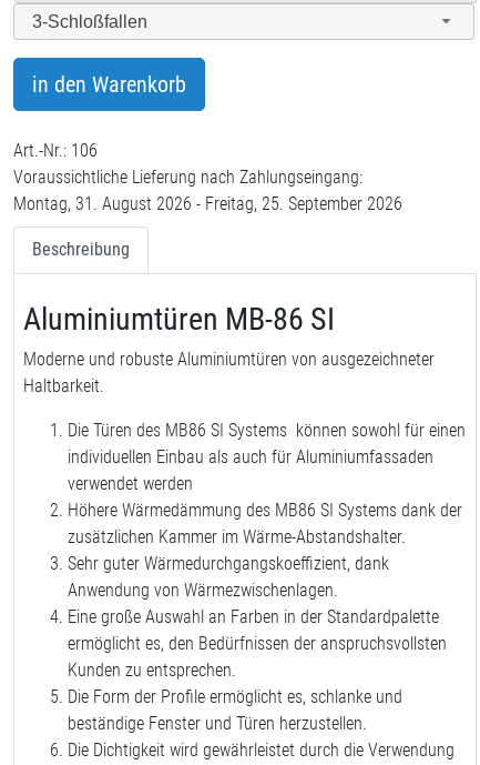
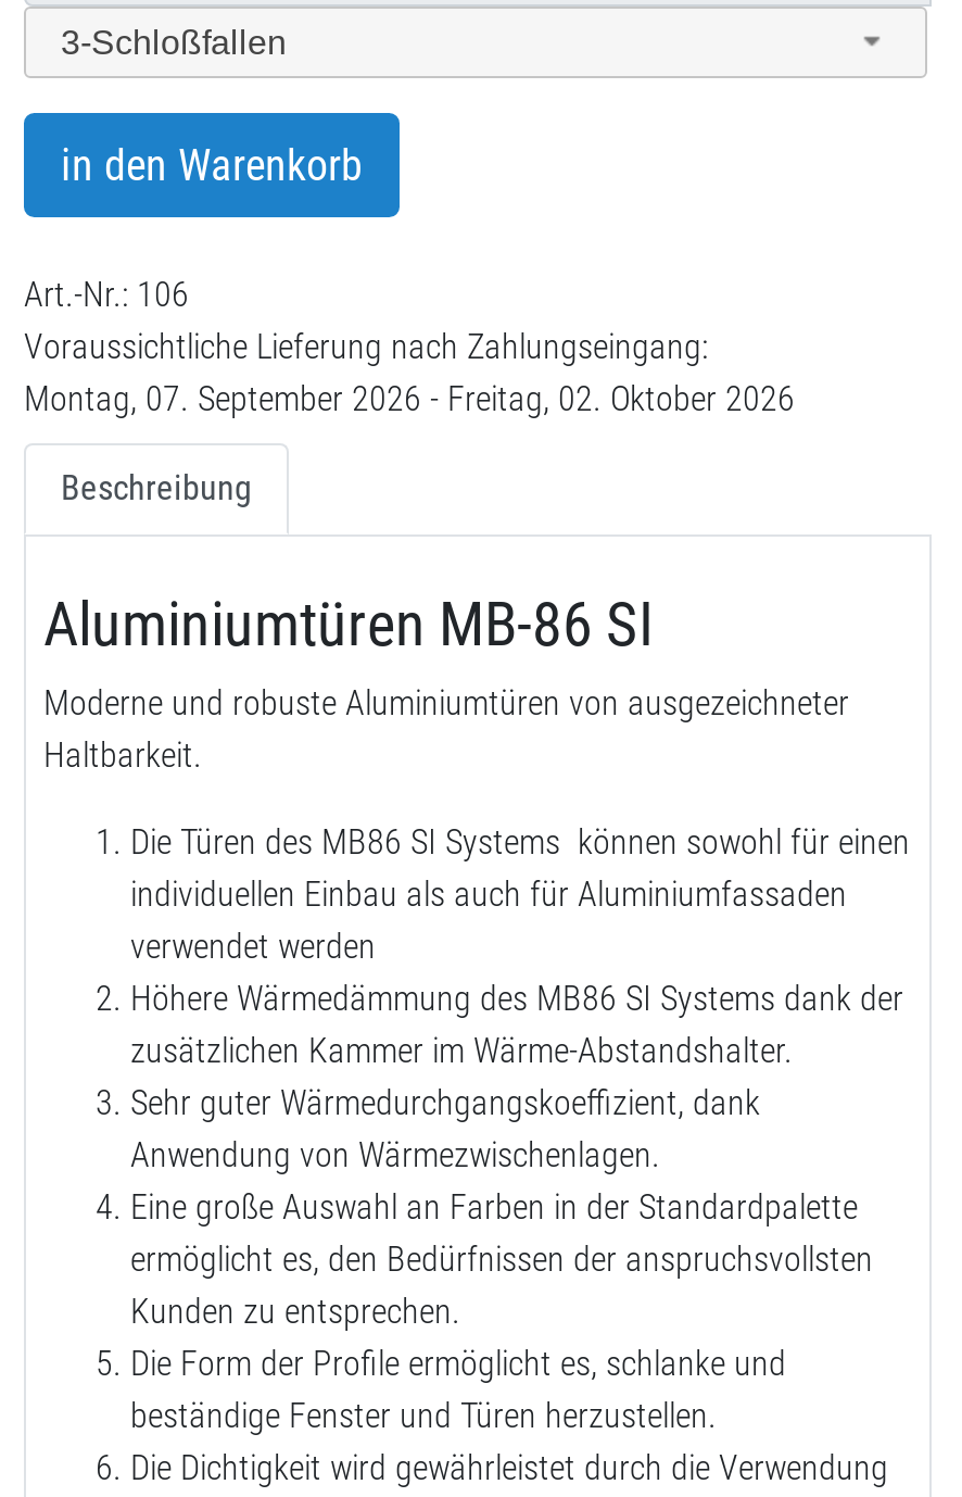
[13,193,402,214] Montag, 31. August 2026 - Freitag, 25. September 2026 -> [24,378,795,419] Montag, 07. September 2026 - Freitag, 02. Oktober 2026

